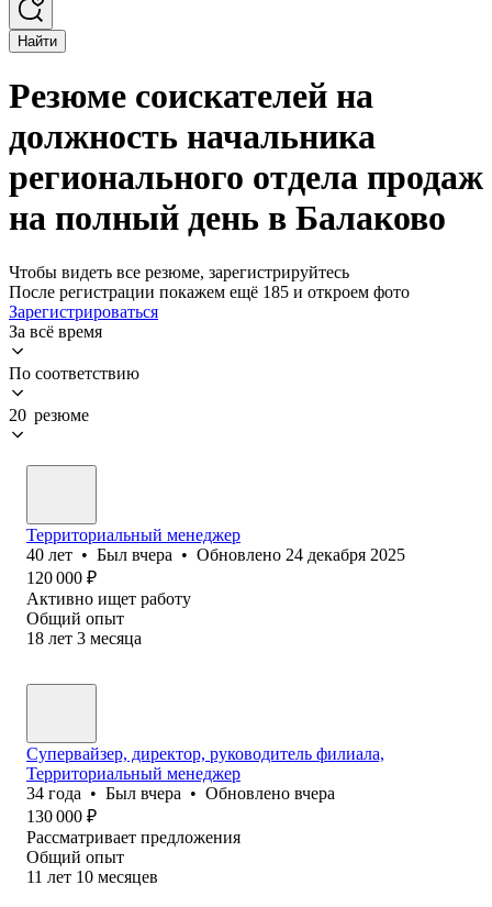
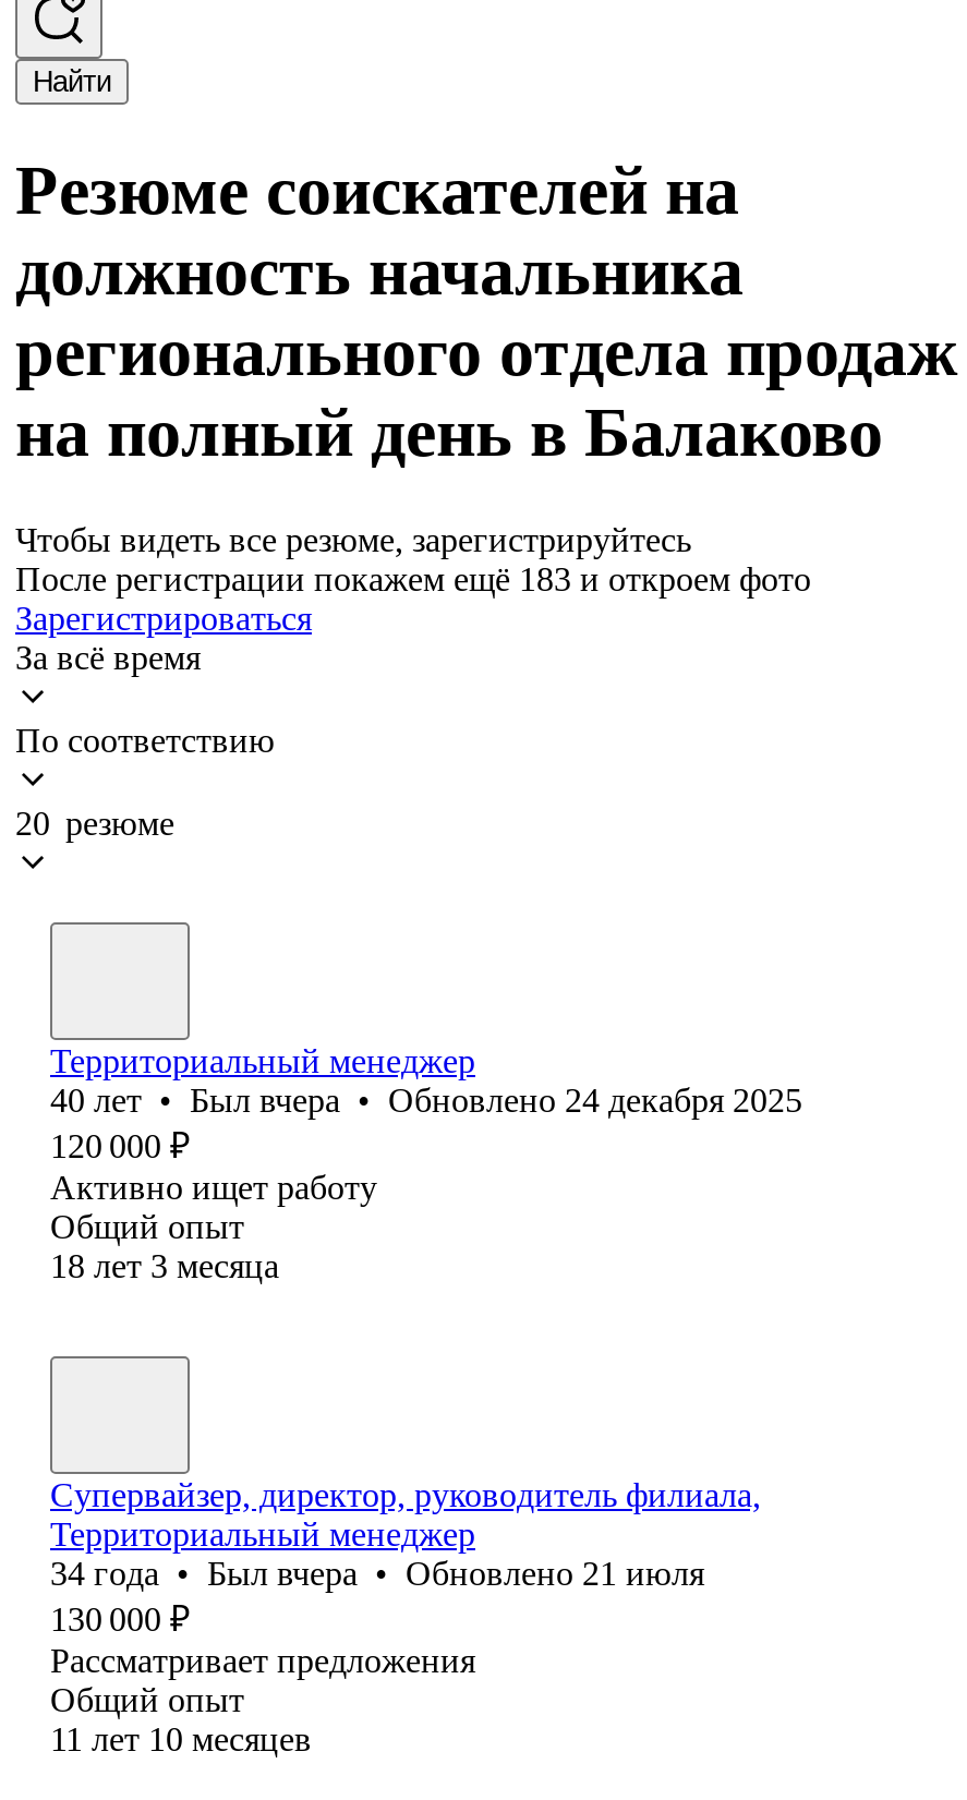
[9,282,410,301] После регистрации покажем ещё 185 и откроем фото -> [15,560,811,597] После регистрации покажем ещё 183 и откроем фото
[26,784,335,802] 34 года • Был вчера • Обновлено вчера -> [50,1554,704,1592] 34 года • Был вчера • Обновлено 21 июля

